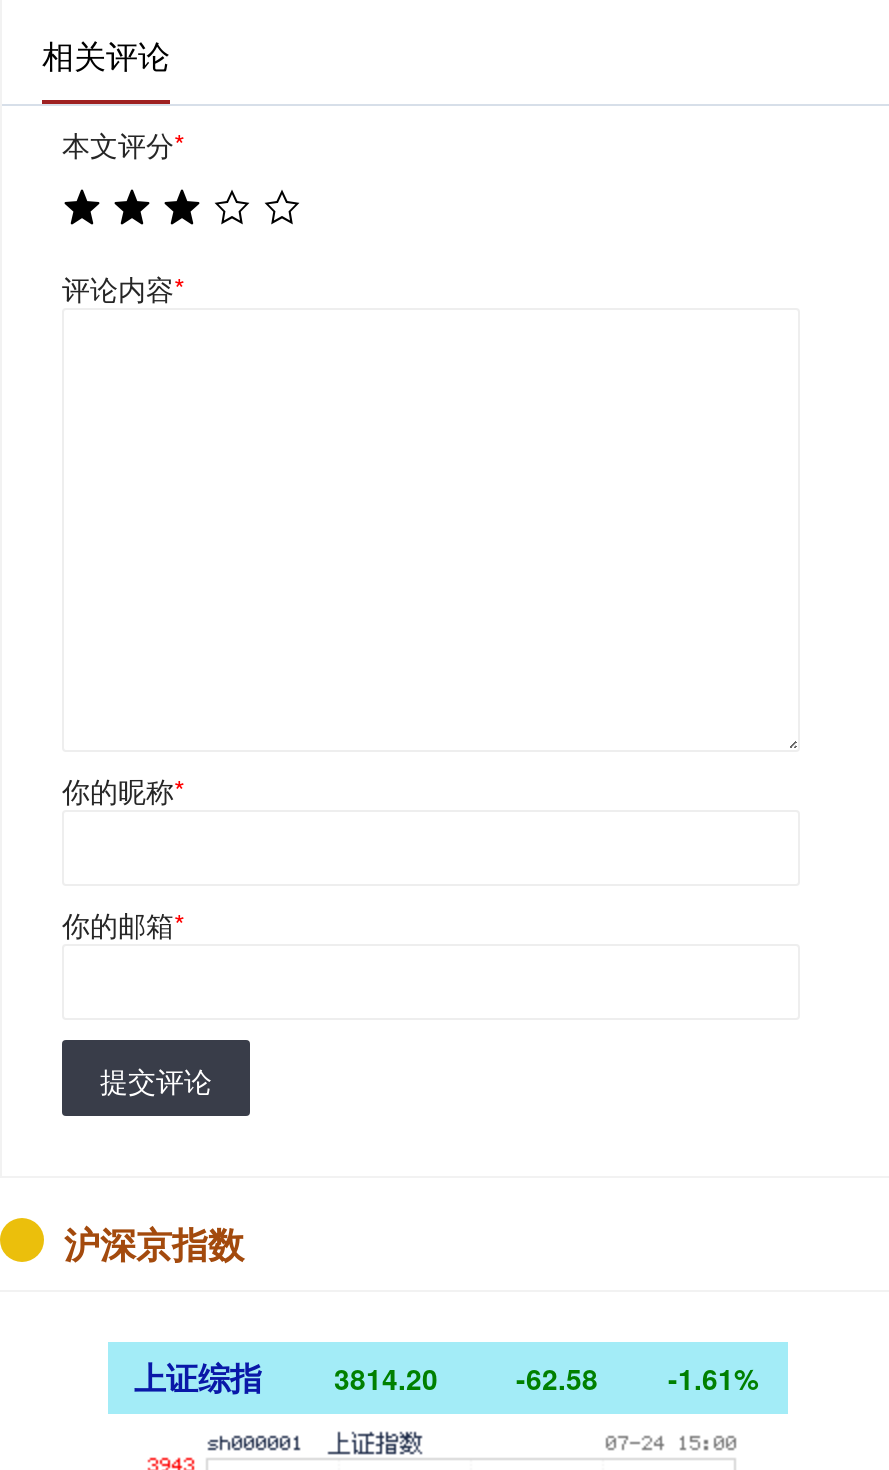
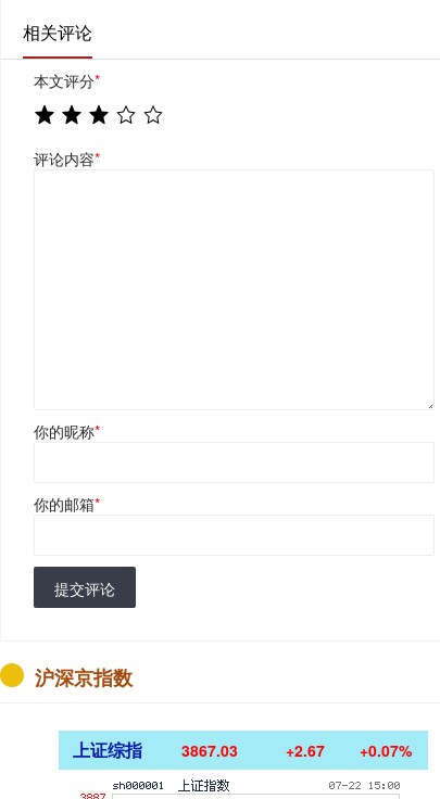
[334,1359,438,1399] 3814.20 -> [181,739,238,761] 3867.03
[516,1359,598,1399] -62.58 -> [286,739,325,761] +2.67
[668,1359,758,1399] -1.61% -> [360,739,412,761] +0.07%

